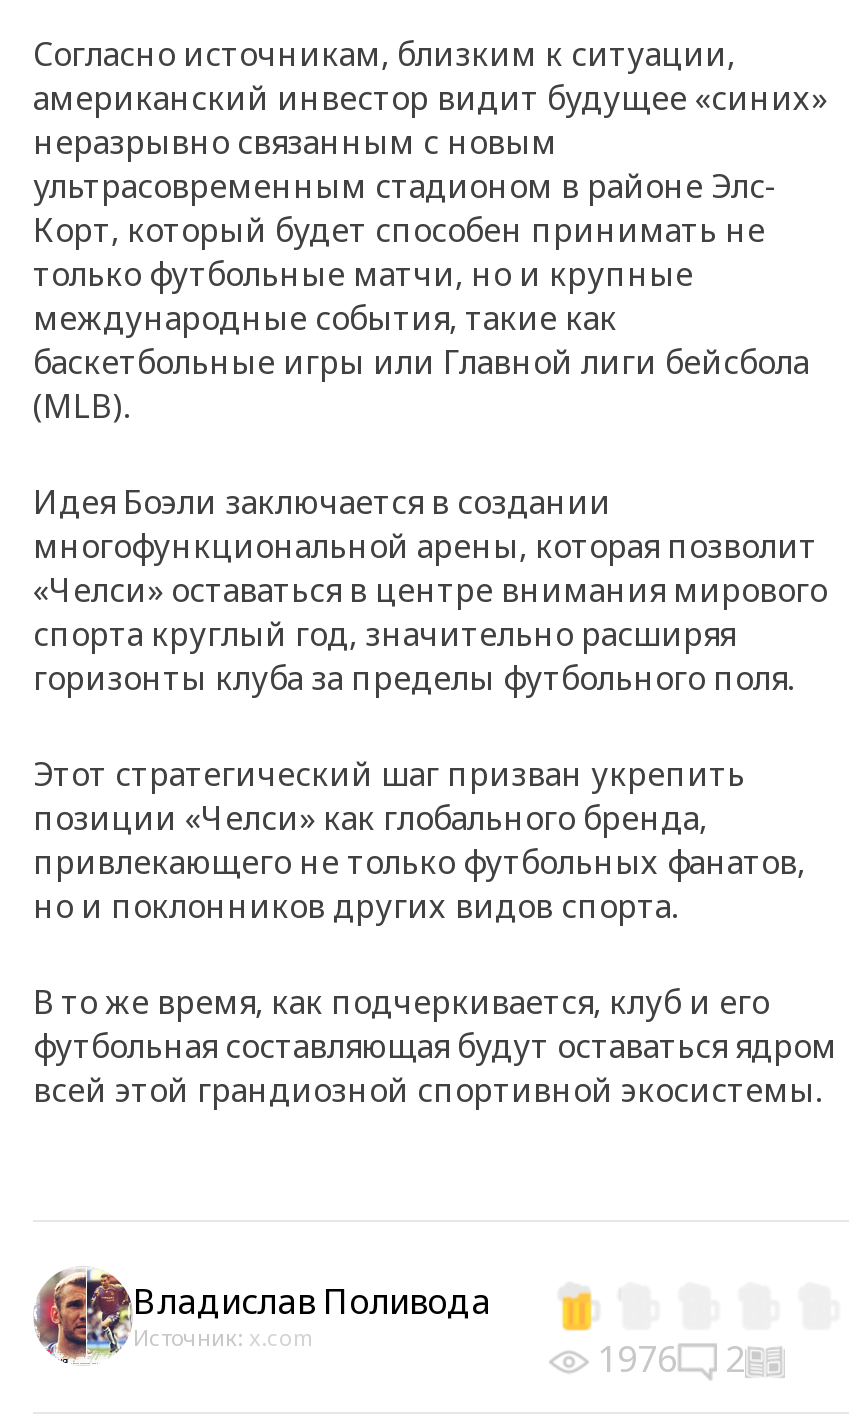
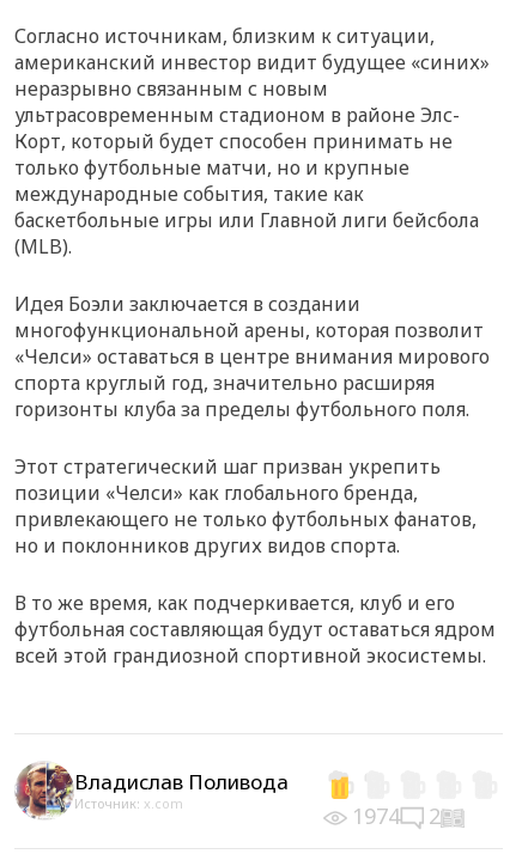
[597,1333,745,1381] 1976 2 -> [352,801,441,829] 1974 2

